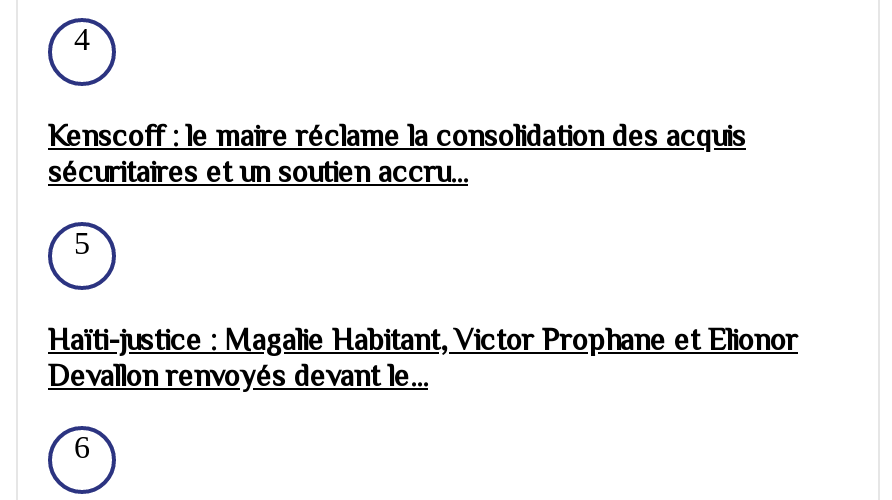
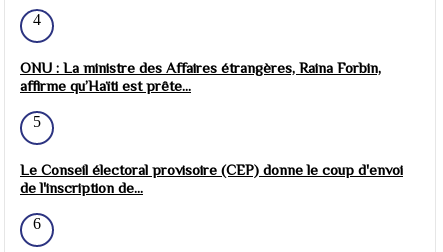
[48,118,746,188] Kenscoff : le maire réclame la consolidation des acquis | sécuritaires et un soutien accru... -> [20,59,381,94] ONU : La ministre des Affaires étrangères, Raina Forbin, | affirme qu’Haïti est prête...
[48,322,798,392] Haïti-justice : Magalie Habitant, Victor Prophane et Elionor | Devallon renvoyés devant le... -> [20,161,403,196] Le Conseil électoral provisoire (CEP) donne le coup d'envoi | de l'inscription de...

